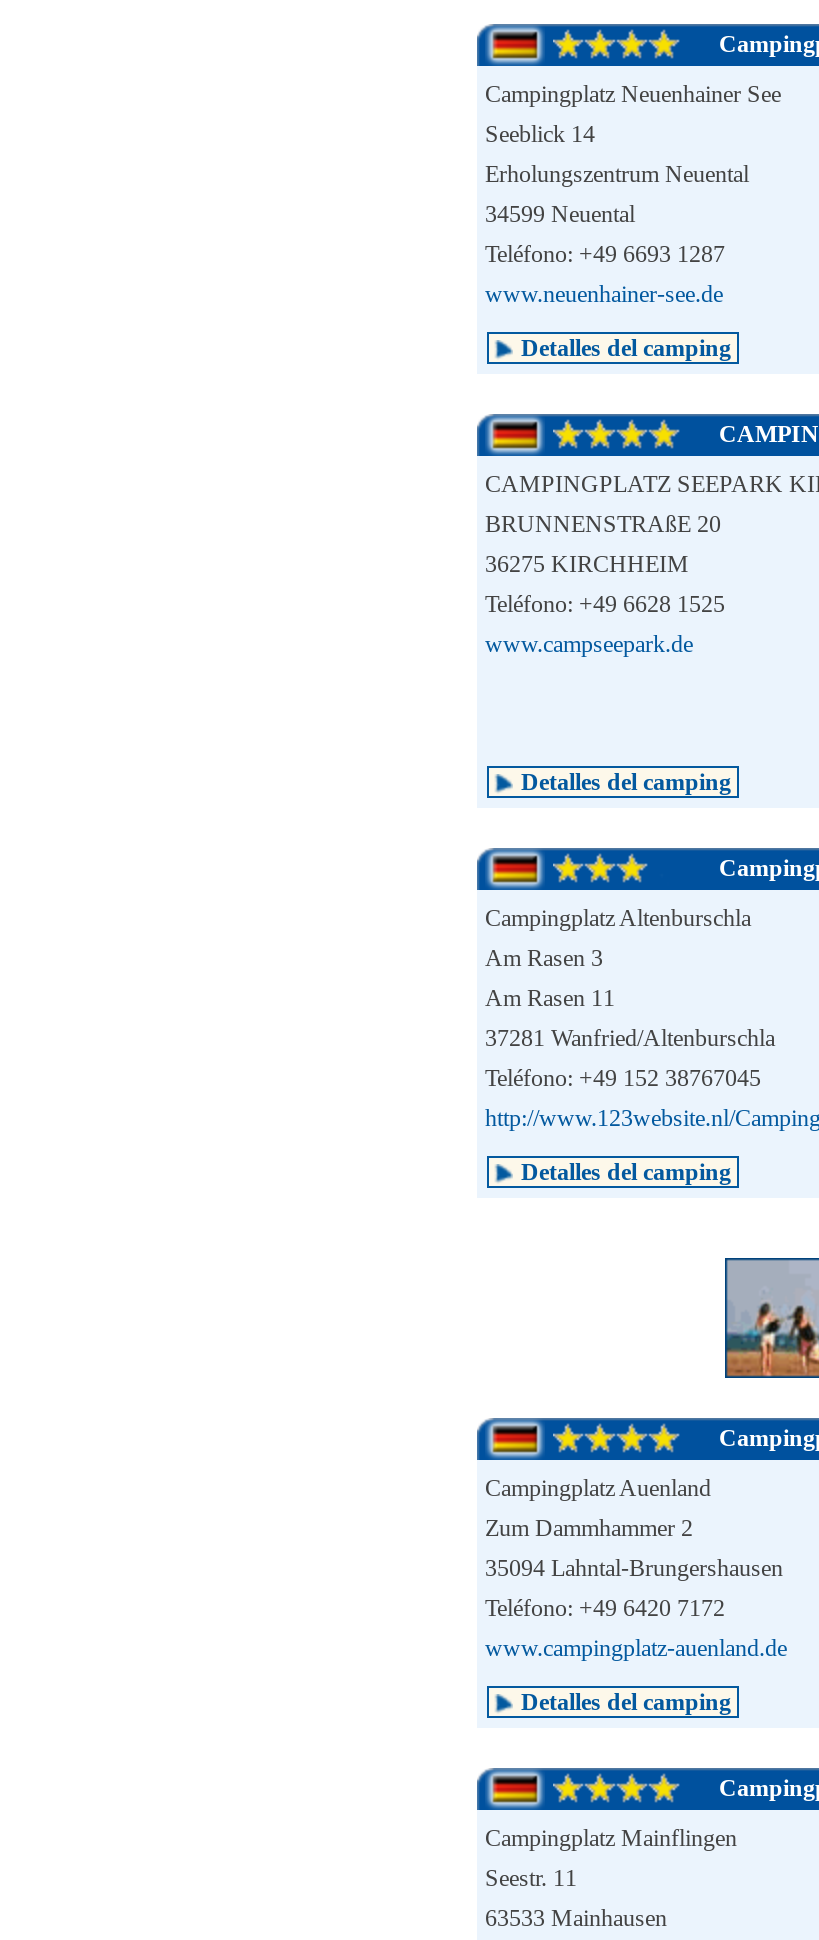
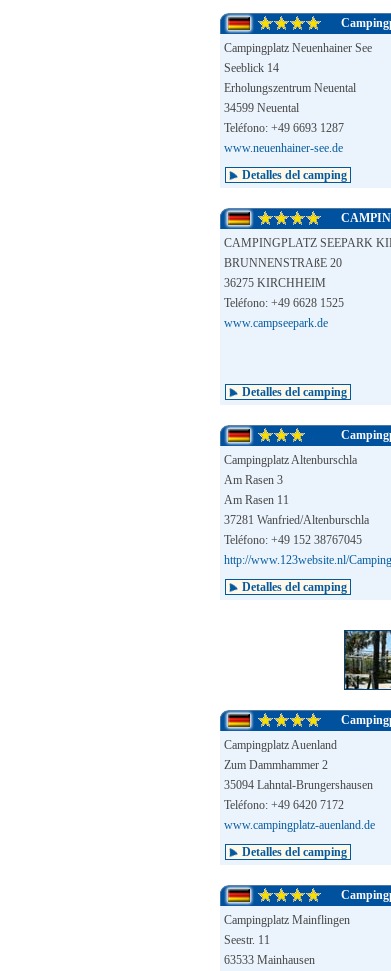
[725,1258,813,1378] [image] -> [344,630,388,690] [image]

